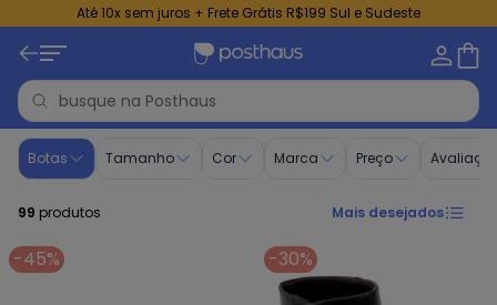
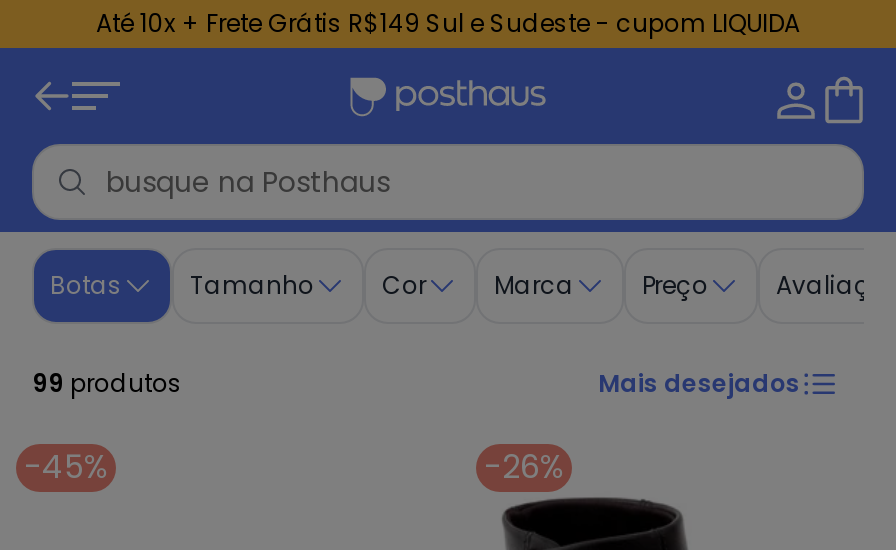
[77,3,420,22] Até 10x sem juros + Frete Grátis R$199 Sul e Sudeste -> [96,6,800,40] Até 10x + Frete Grátis R$149 Sul e Sudeste - cupom LIQUIDA
[268,247,313,272] -30% -> [484,445,564,491] -26%

